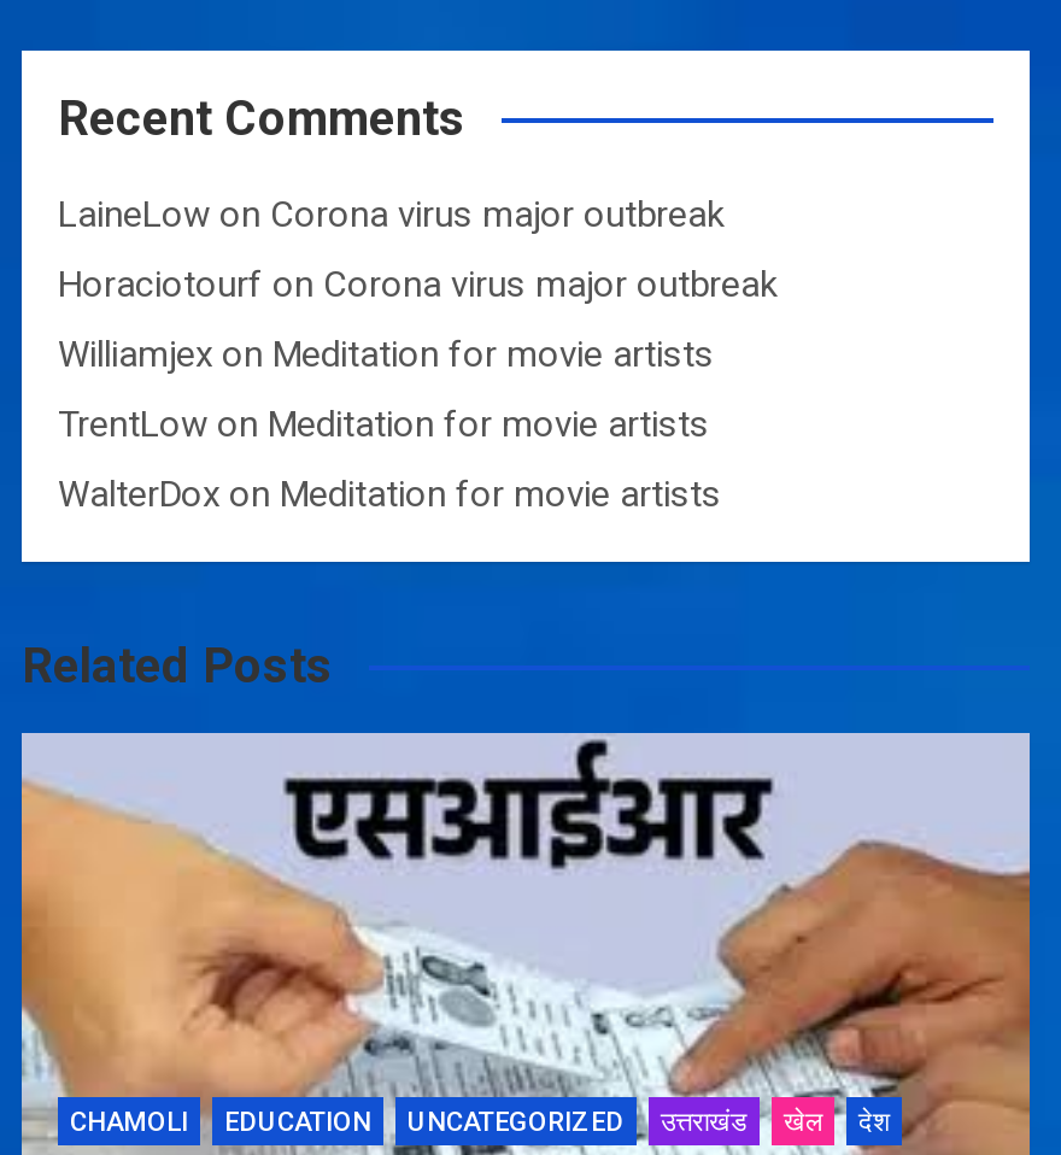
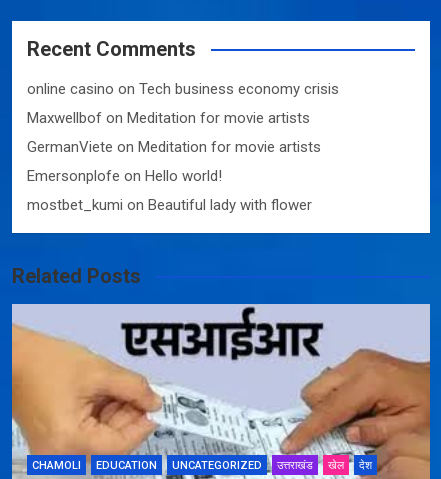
[58,193,723,236] LaineLow on Corona virus major outbreak -> [27,80,339,98] online casino on Tech business economy crisis
[58,263,776,306] Horaciotourf on Corona virus major outbreak -> [27,109,310,127] Maxwellbof on Meditation for movie artists
[58,333,714,376] Williamjex on Meditation for movie artists -> [27,138,321,156] GermanViete on Meditation for movie artists
[58,403,709,446] TrentLow on Meditation for movie artists -> [27,167,222,185] Emersonplofe on Hello world!
[58,473,721,516] WalterDox on Meditation for movie artists -> [27,196,312,214] mostbet_kumi on Beautiful lady with flower

